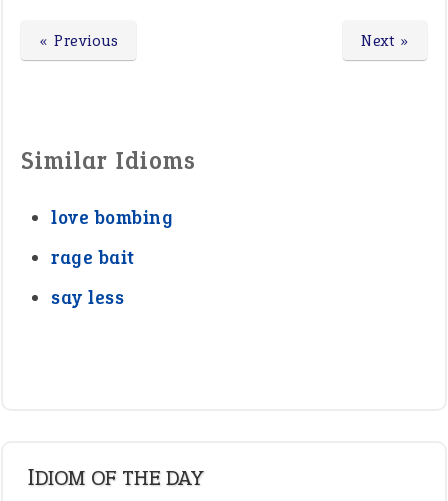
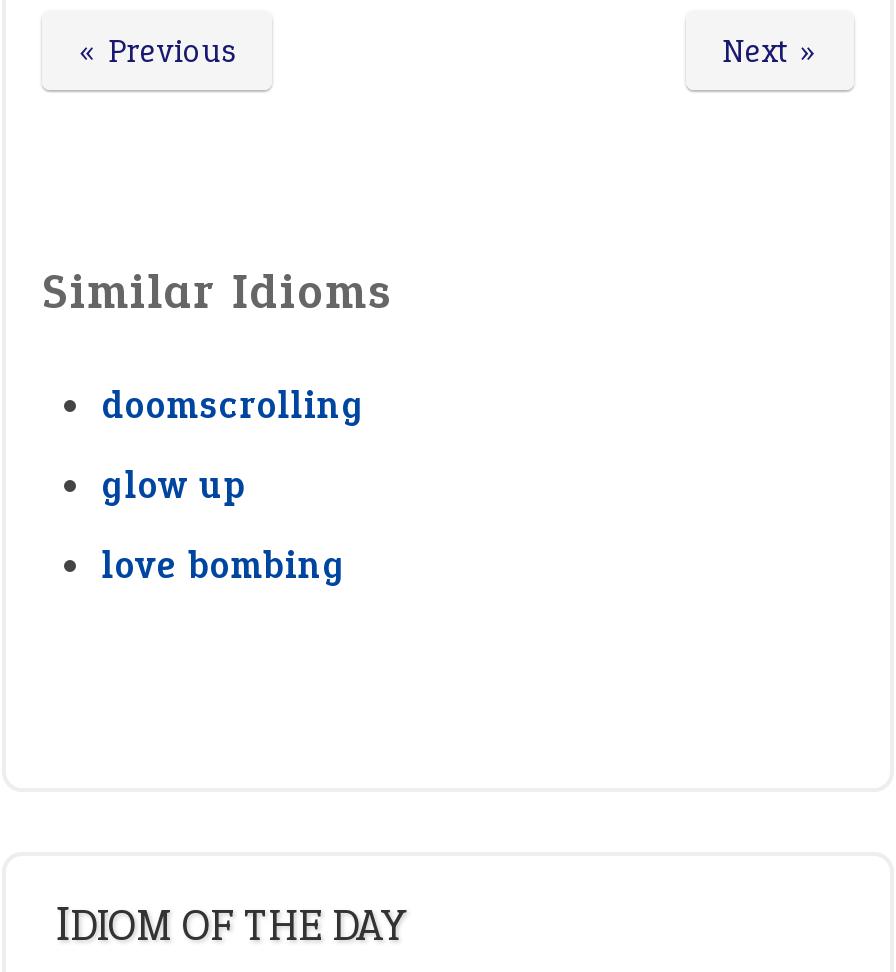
none -> [102,380,365,510] doomscrolling | glow up
moved [51,205,173,230] -> [102,540,346,590]: love bombing
[51,245,134,310] rage bait | say less -> none

